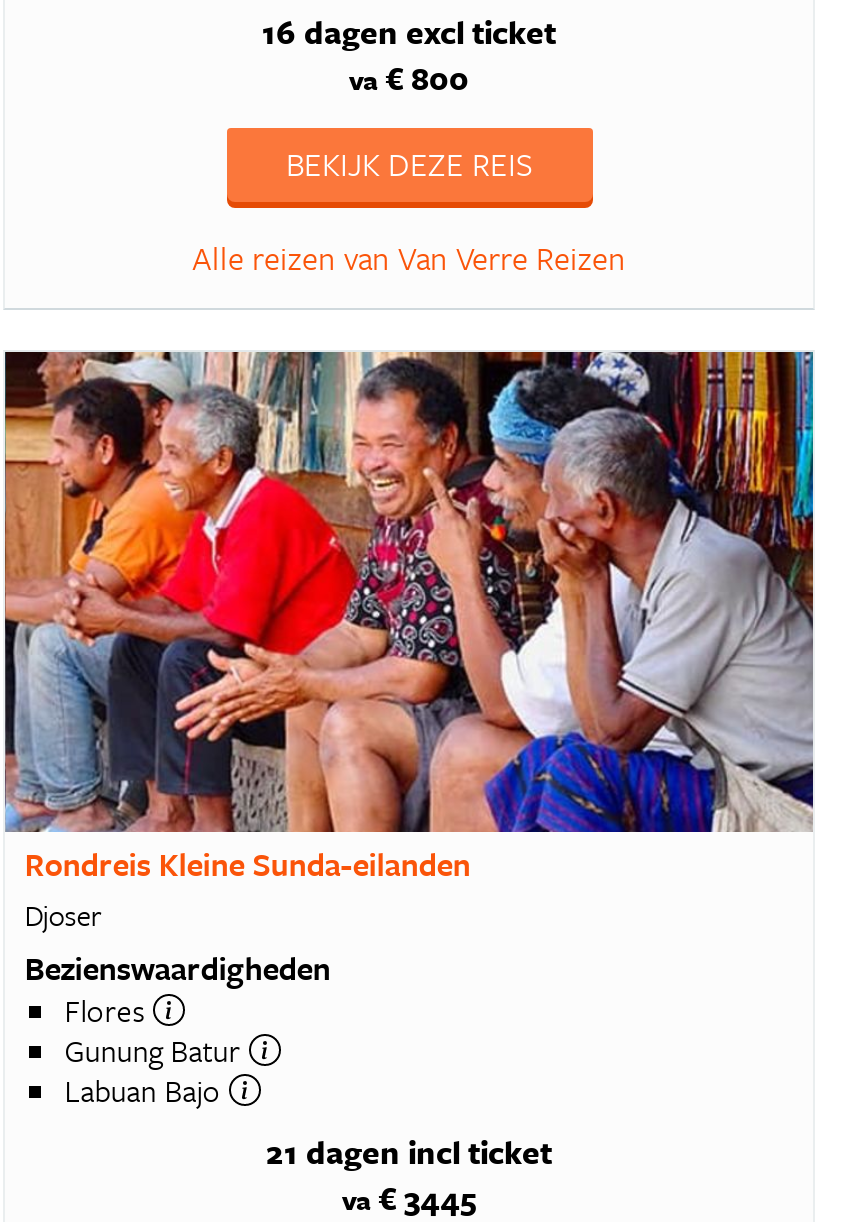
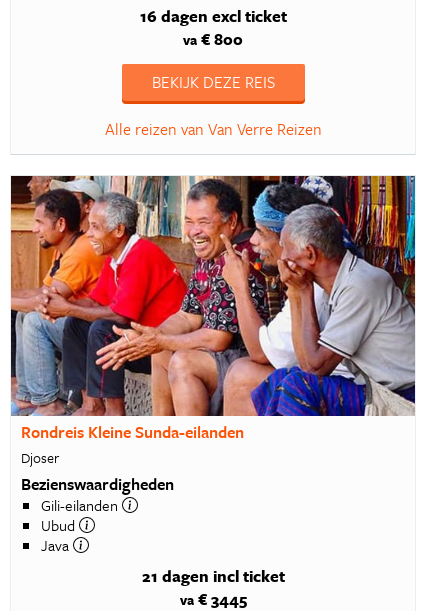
[65,987,249,1111] Flores | Gunung Batur | Labuan Bajo -> [41,494,122,556] Gili-eilanden | Ubud | Java

